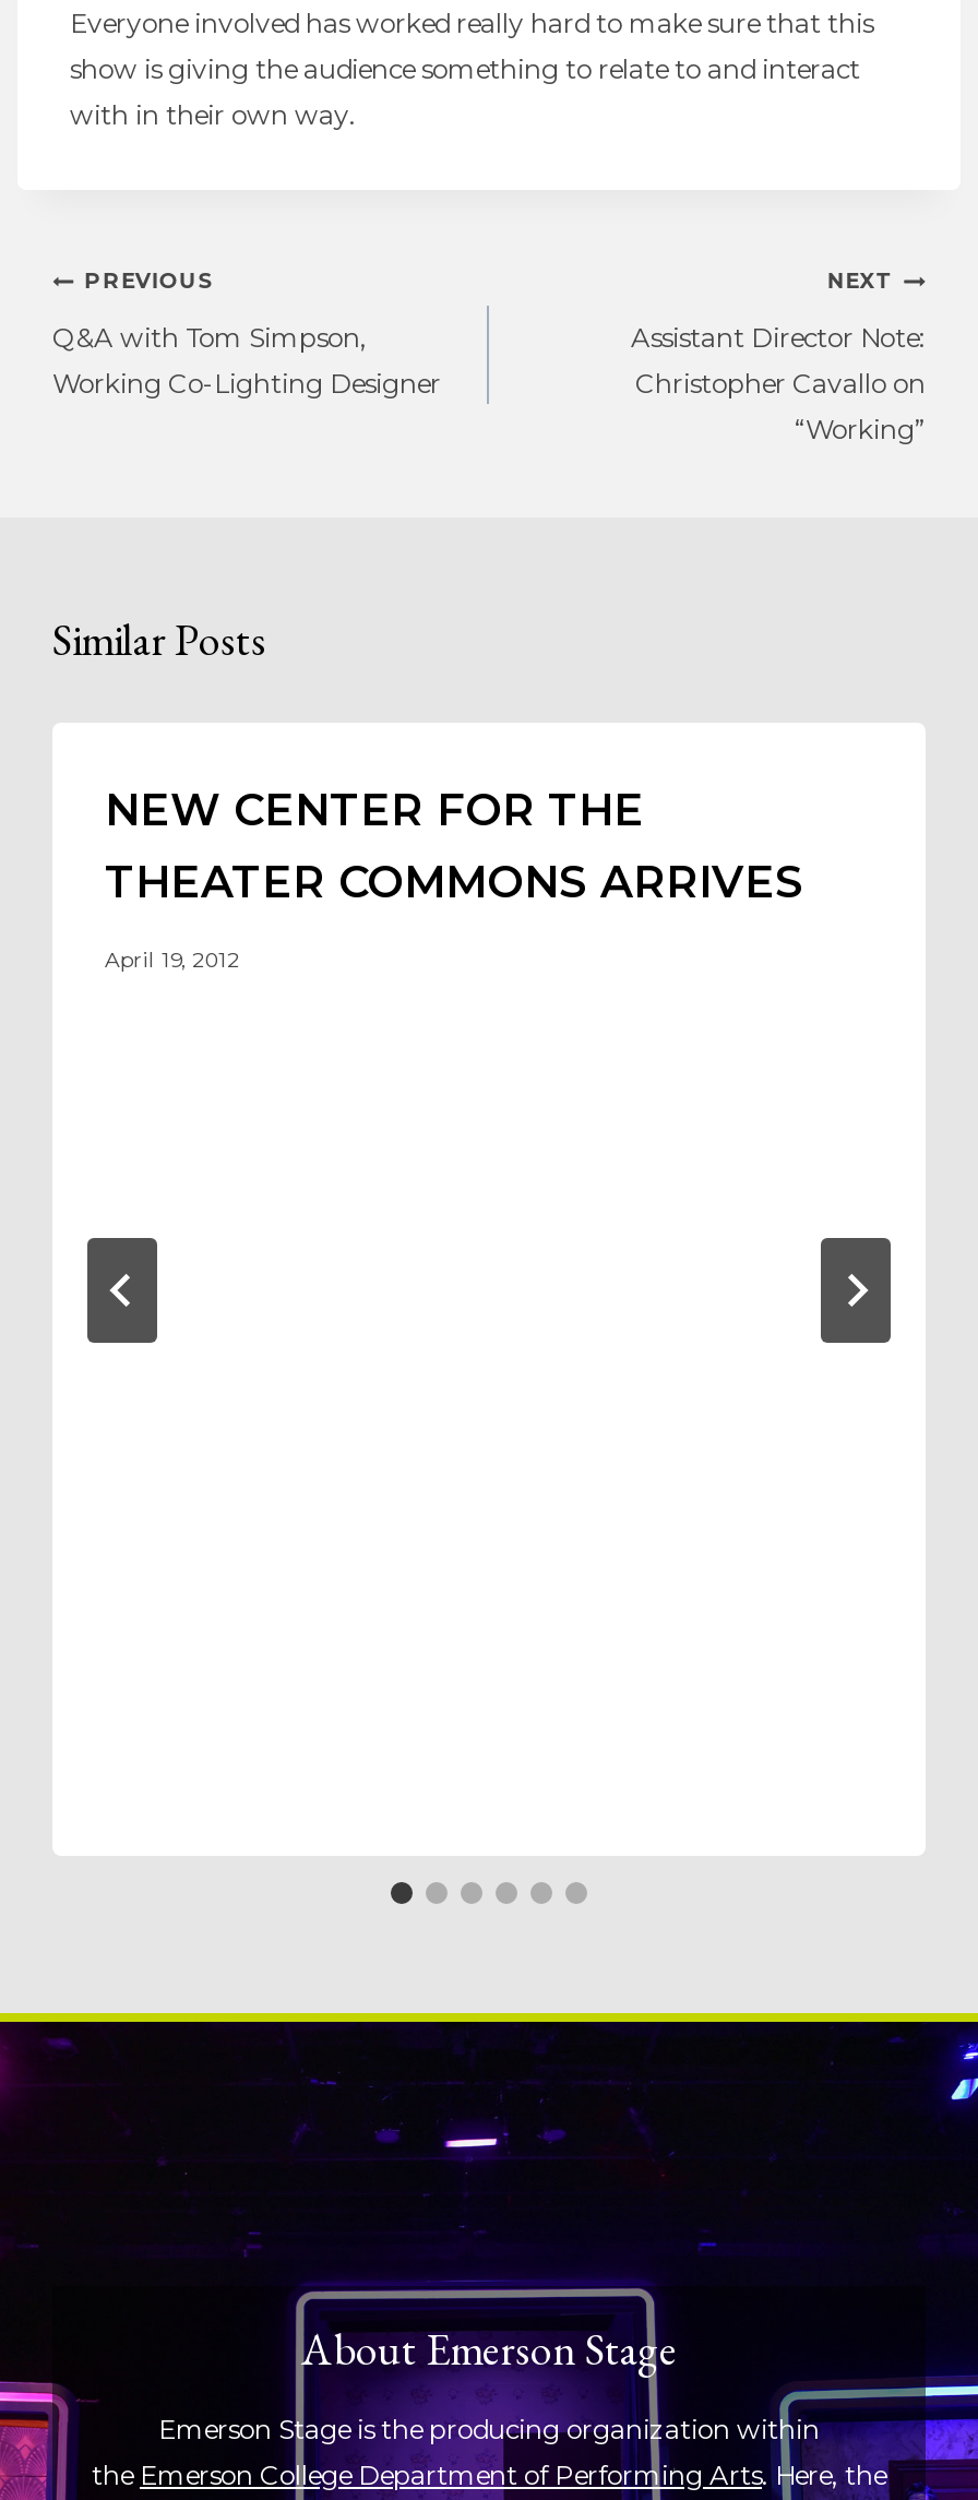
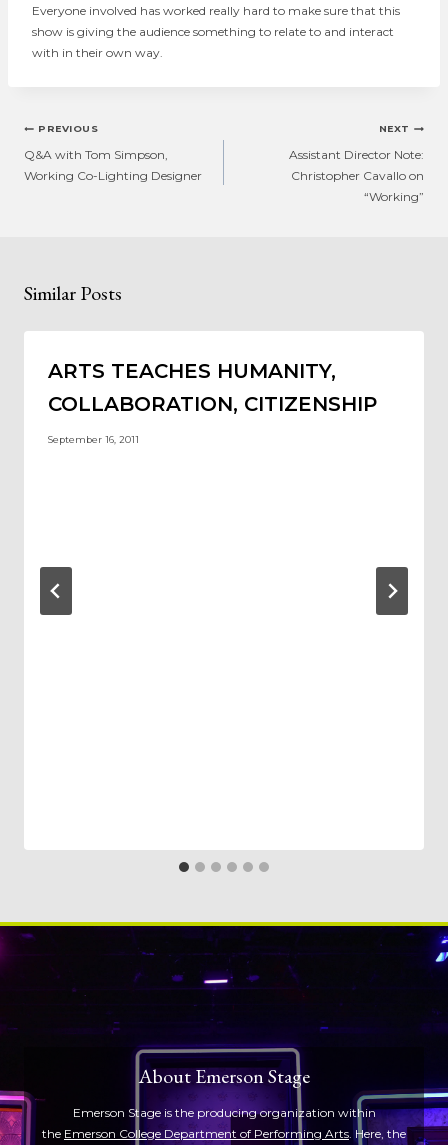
[105,785,803,909] NEW CENTER FOR THE | THEATER COMMONS ARRIVES -> [48,359,377,416] ARTS TEACHES HUMANITY, | COLLABORATION, CITIZENSHIP
[105,948,240,972] April 19, 2012 -> [48,434,139,445] September 16, 2011

